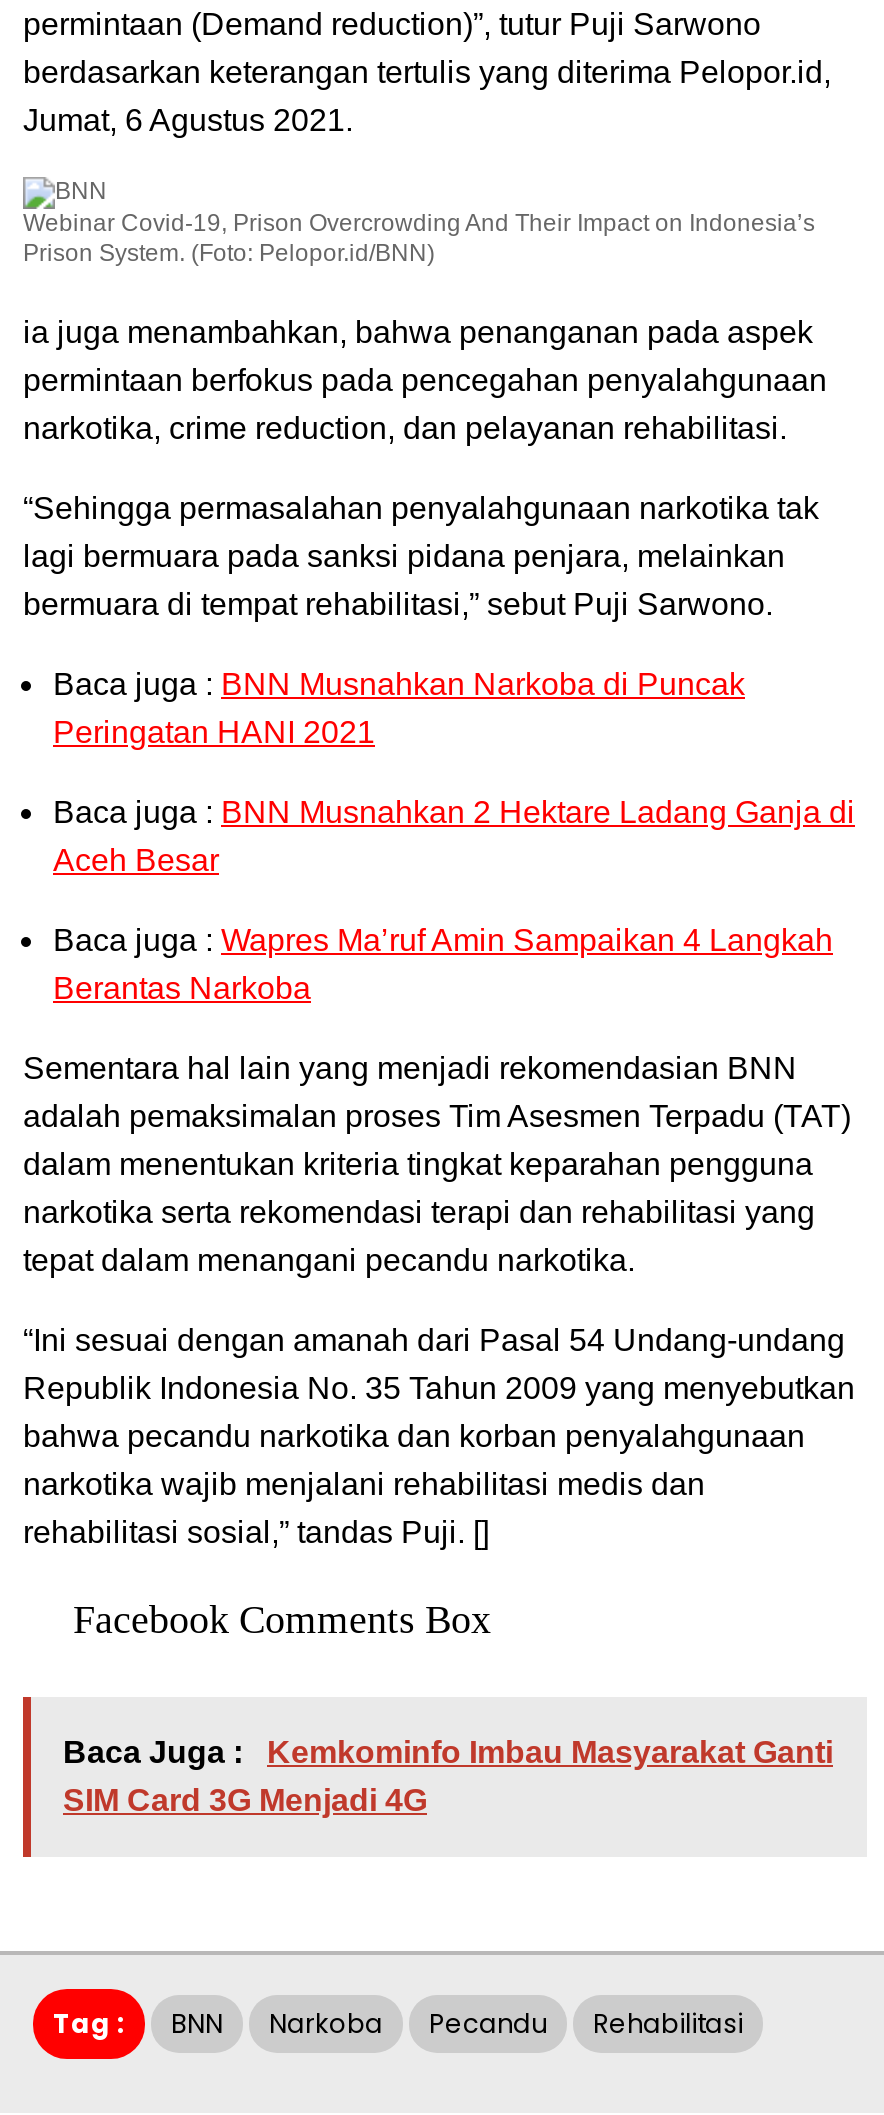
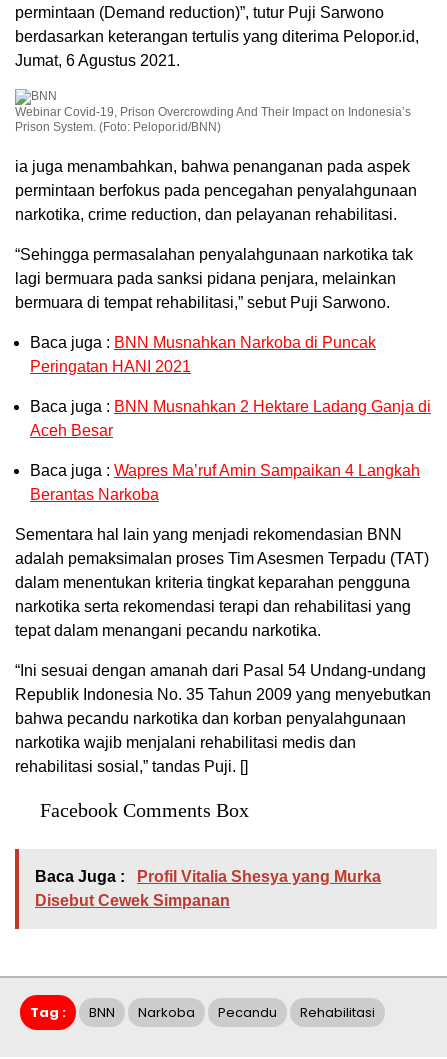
[63,1736,833,1818] Baca Juga : Kemkominfo Imbau Masyarakat Ganti | SIM Card 3G Menjadi 4G -> [35,868,381,909] Baca Juga : Profil Vitalia Shesya yang Murka | Disebut Cewek Simpanan

